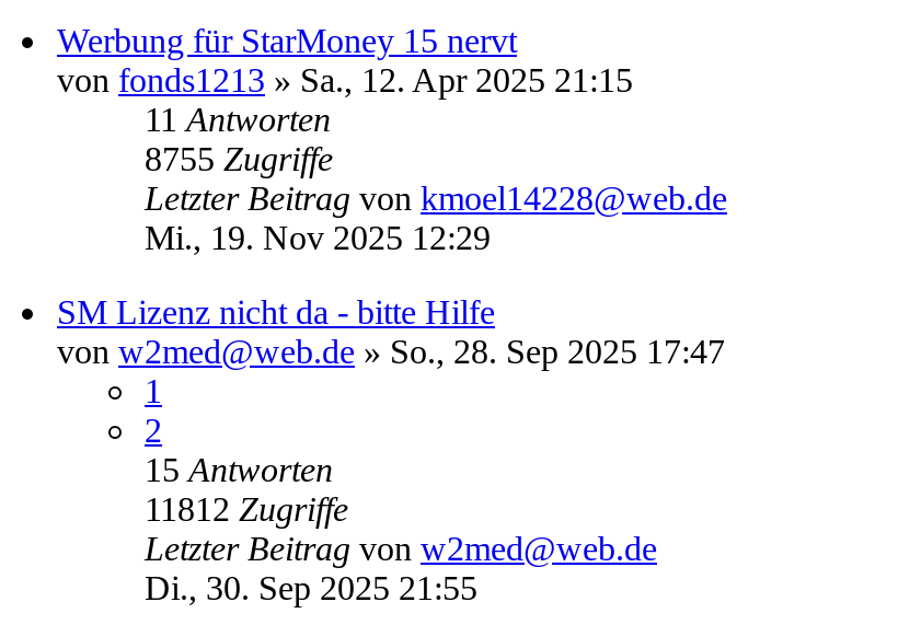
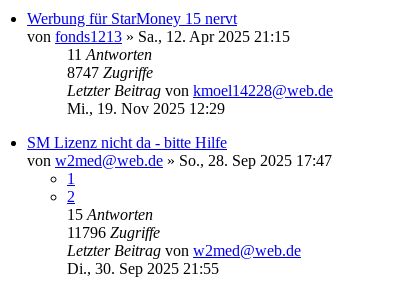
[145,140,333,177] 8755 Zugriffe -> [67,64,153,81] 8747 Zugriffe
[145,490,348,527] 11812 Zugriffe -> [67,224,160,241] 11796 Zugriffe

